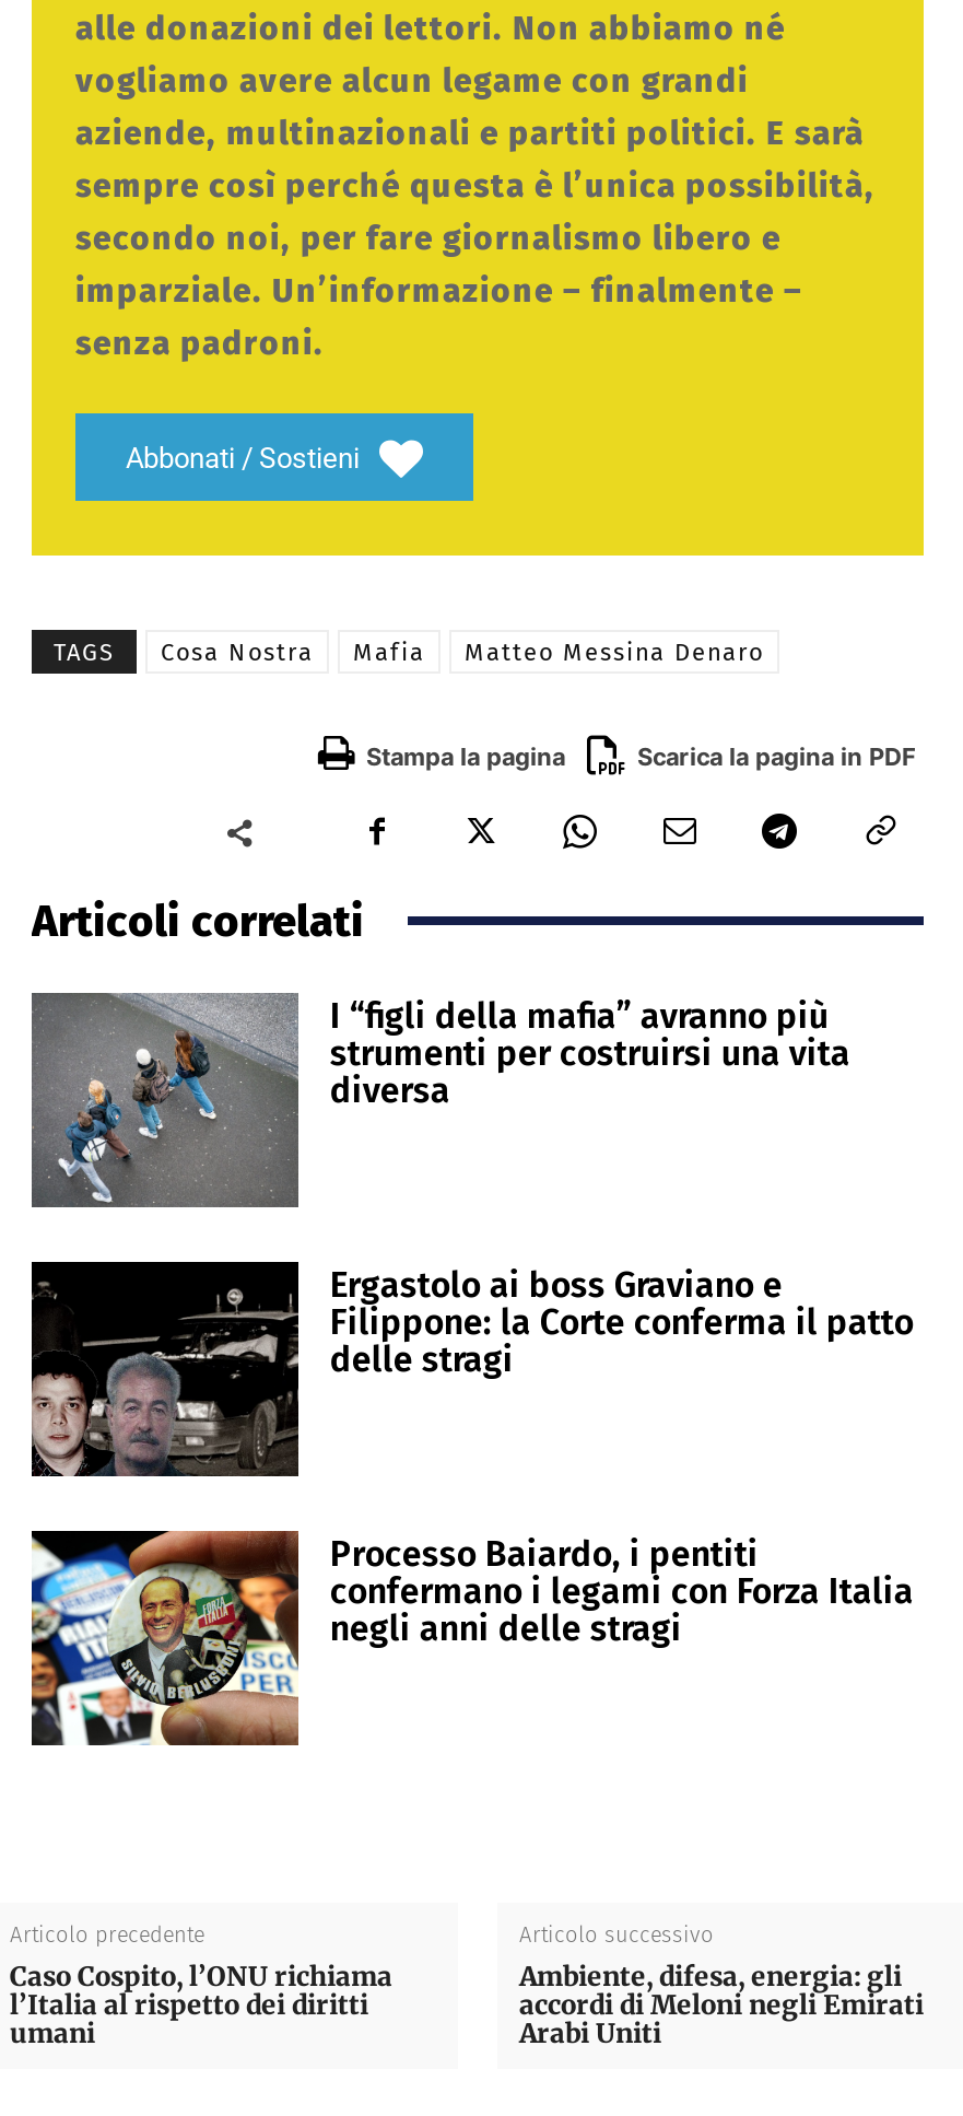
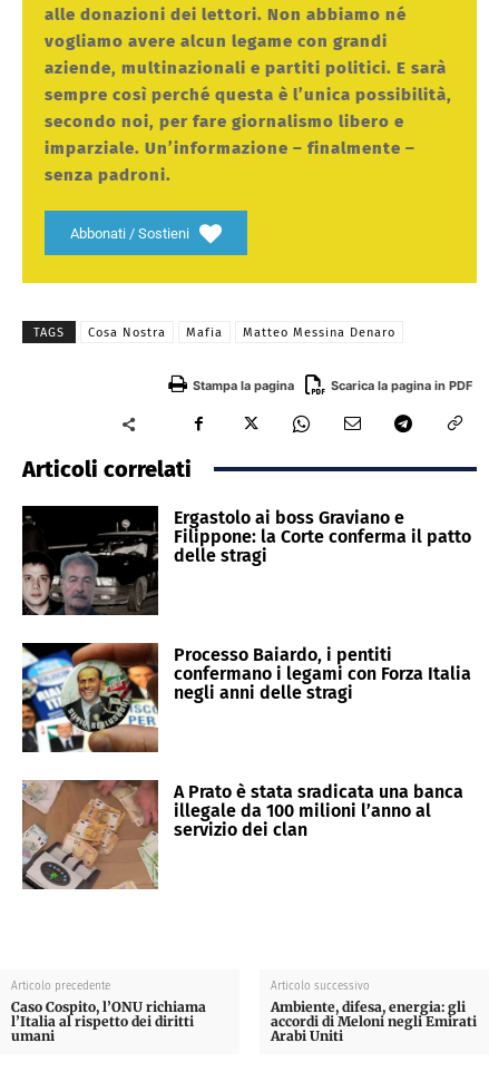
[30,991,850,1207] [image] | I “figli della mafia” avranno più | strumenti per costruirsi una vita | diversa -> none
moved [30,1264,914,1649] -> [21,507,472,703]: [image] | Ergastolo ai boss Graviano e | Filippone: la Corte conferma il patto | delle stragi | Processo Baiardo, i pentiti | confermano i legami con Forza Italia | negli anni delle stragi
none -> [21,779,464,890] [image] | A Prato è stata sradicata una banca | illegale da 100 milioni l’anno al | servizio dei clan

